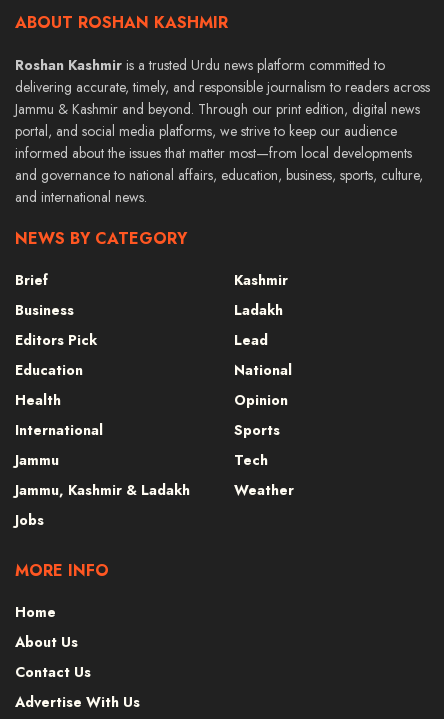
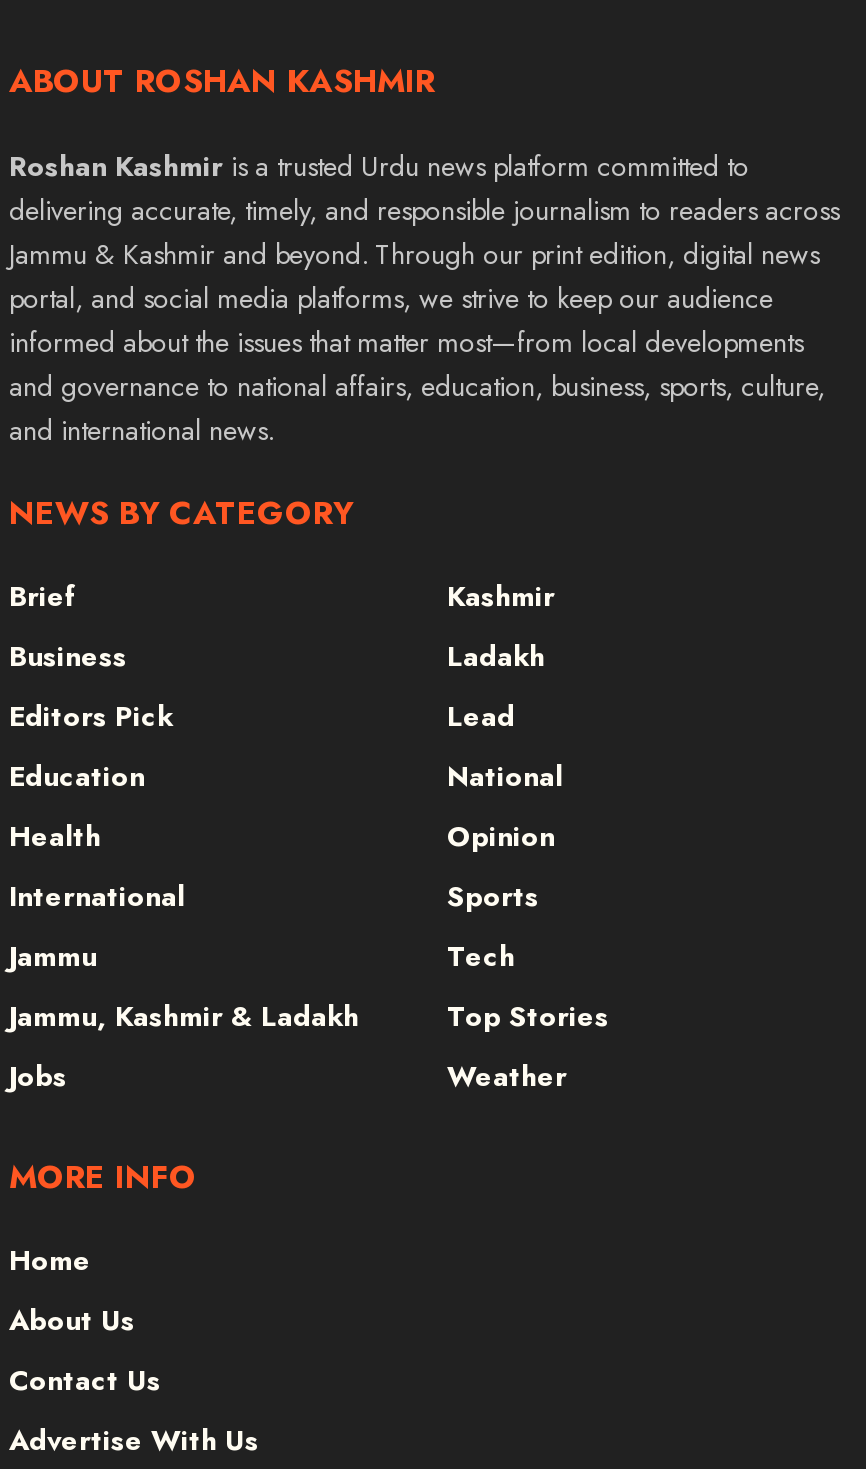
moved [234,480,294,500] -> [447,1056,567,1096]: Weather
none -> [447,996,609,1036] Top Stories

